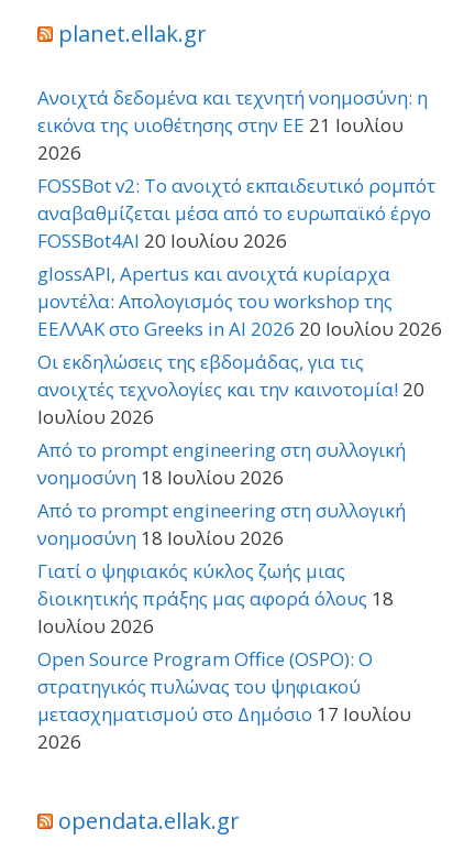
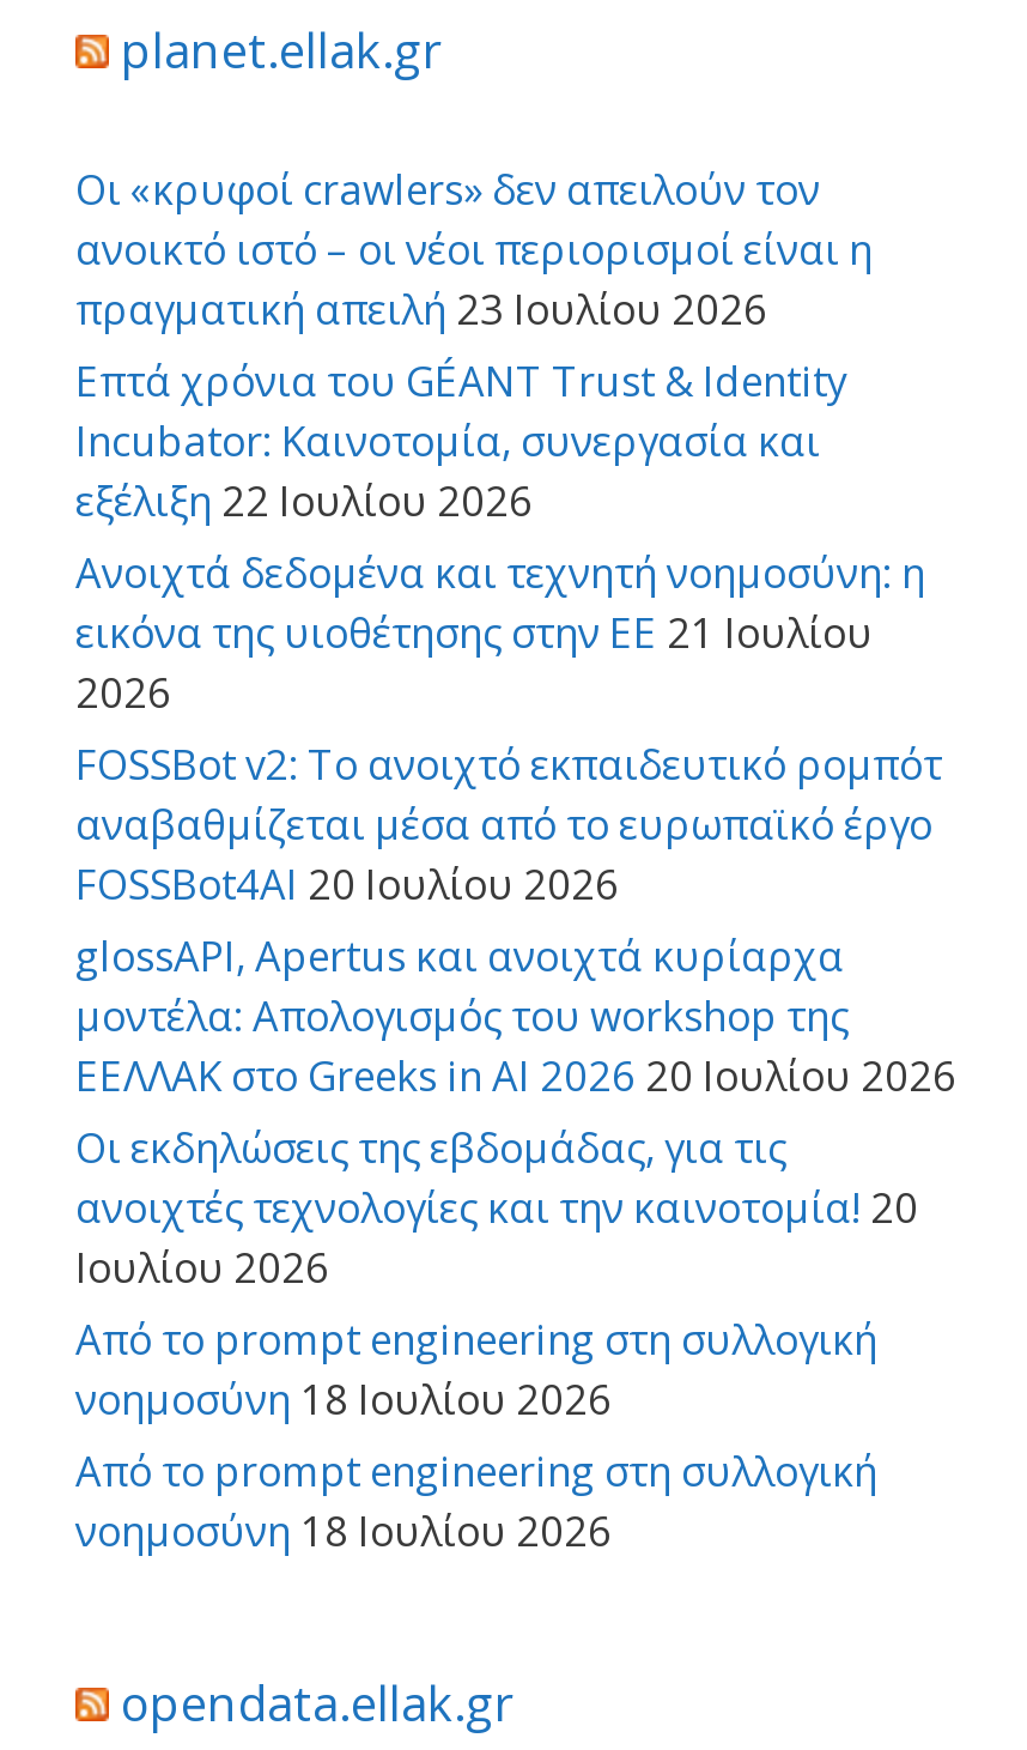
none -> [75,161,873,528] Οι «κρυφοί crawlers» δεν απειλούν τον | ανοικτό ιστό – οι νέοι περιορισμοί είναι η | πραγματική απειλή 23 Ιουλίου 2026 | Επτά χρόνια του GÉANT Trust & Identity | Incubator: Καινοτομία, συνεργασία και | εξέλιξη 22 Ιουλίου 2026
moved [37,84,442,550] -> [75,544,956,1558]: Ανοιχτά δεδομένα και τεχνητή νοημοσύνη: η | εικόνα της υιοθέτησης στην ΕΕ 21 Ιουλίου | 2026 | ... | Από το prompt engineering στη συλλογική | νοημοσύνη 18 Ιουλίου 2026
[37,558,411,754] Γιατί ο ψηφιακός κύκλος ζωής μιας | διοικητικής πράξης μας αφορά όλους 18 | Ιουλίου 2026 | Open Source Program Office (OSPO): Ο | στρατηγικός πυλώνας του ψηφιακού | μετασχηματισμού στο Δημόσιο 17 Ιουλίου | 2026 -> none

